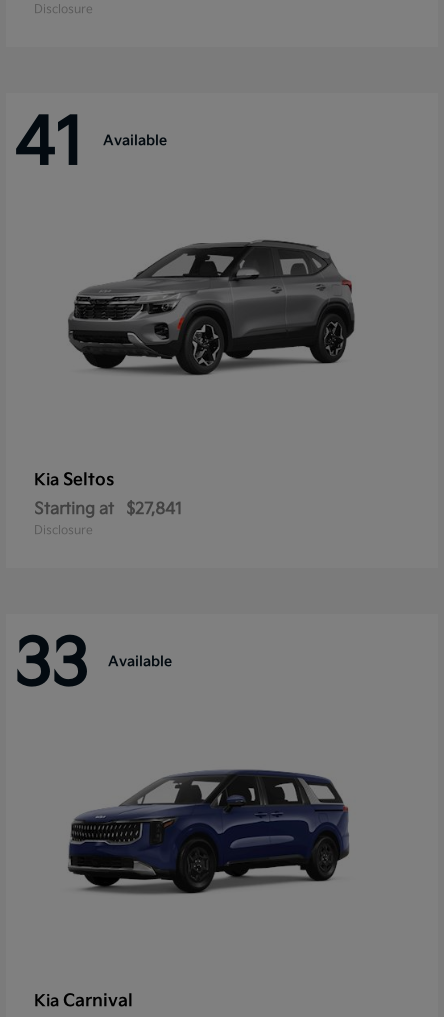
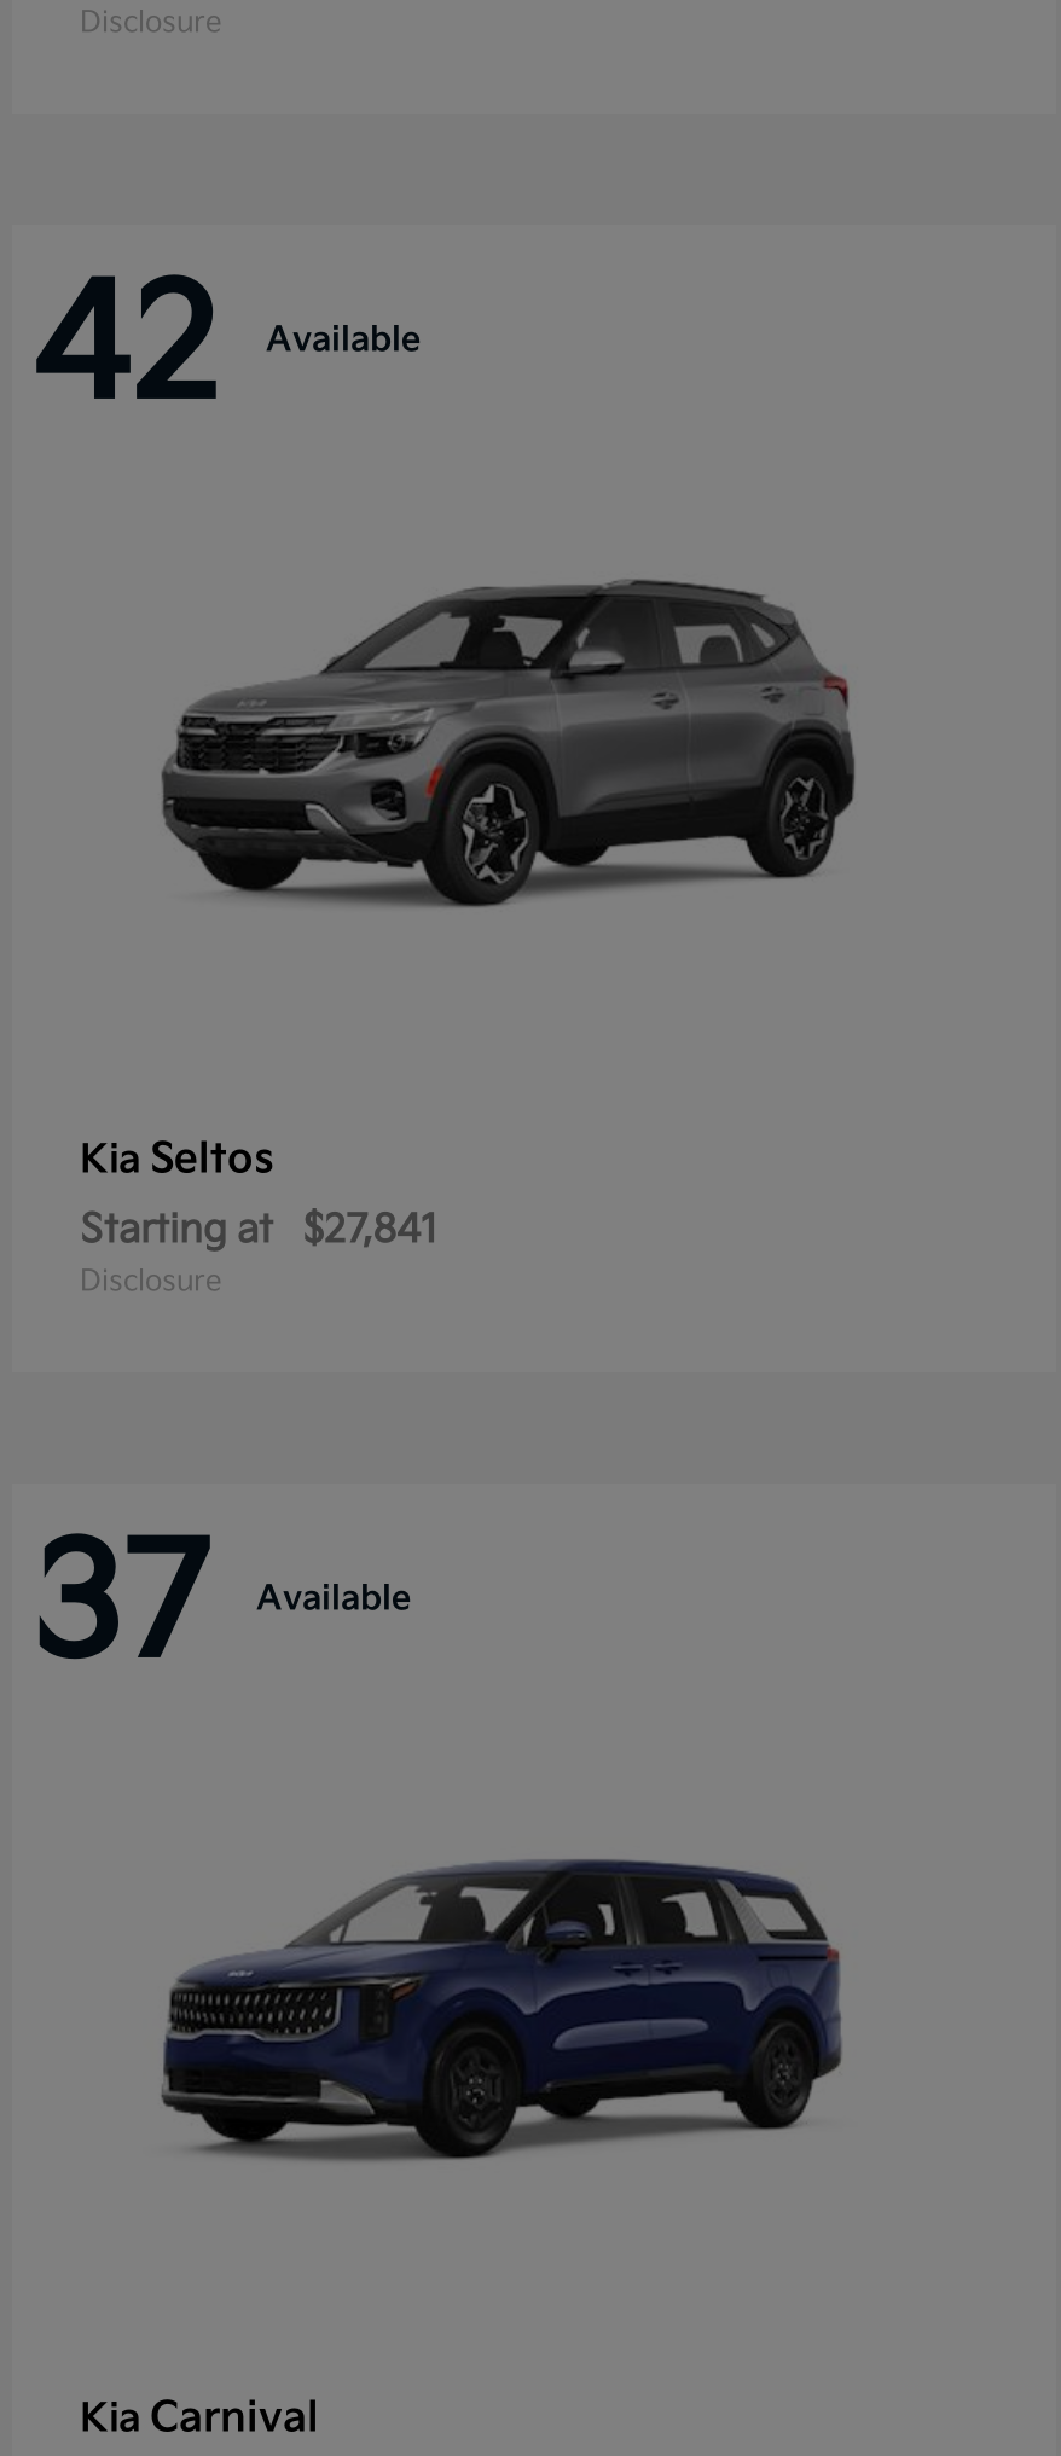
[14,106,167,183] 41 Available -> [31,257,421,443] 42 Available
[14,627,172,704] 33 Available -> [31,1516,411,1702] 37 Available

